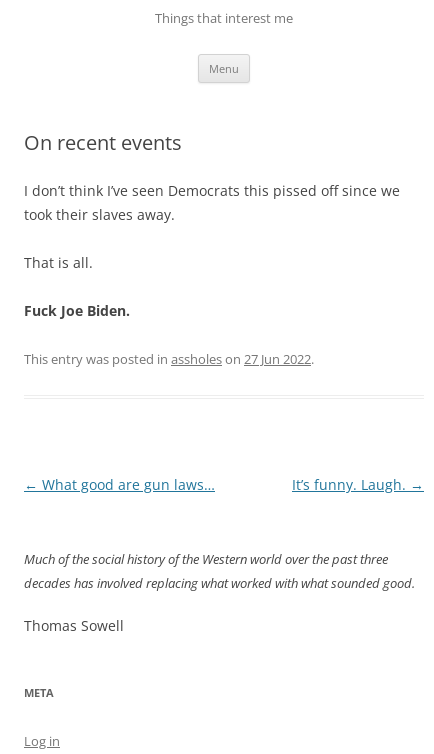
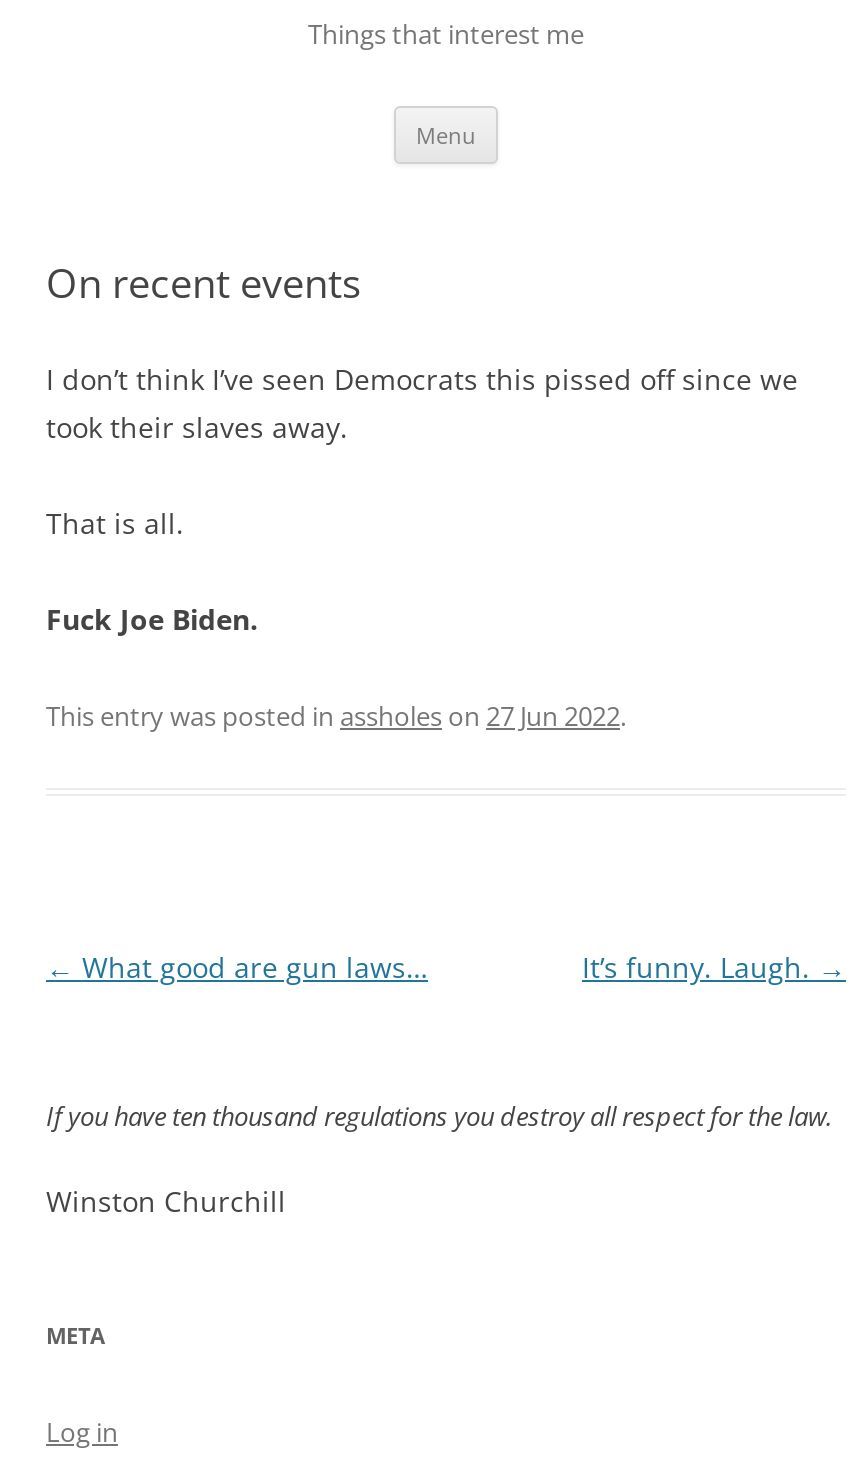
[24,550,415,592] Much of the social history of the Western world over the past three | decades has involved replacing what worked with what sounded good. -> [46,1098,832,1134] If you have ten thousand regulations you destroy all respect for the law.
[24,616,124,635] Thomas Sowell -> [46,1182,286,1220] Winston Churchill

